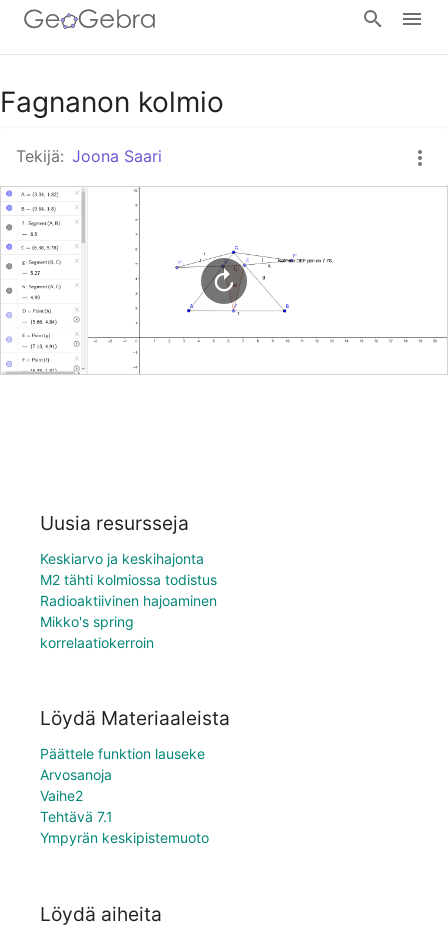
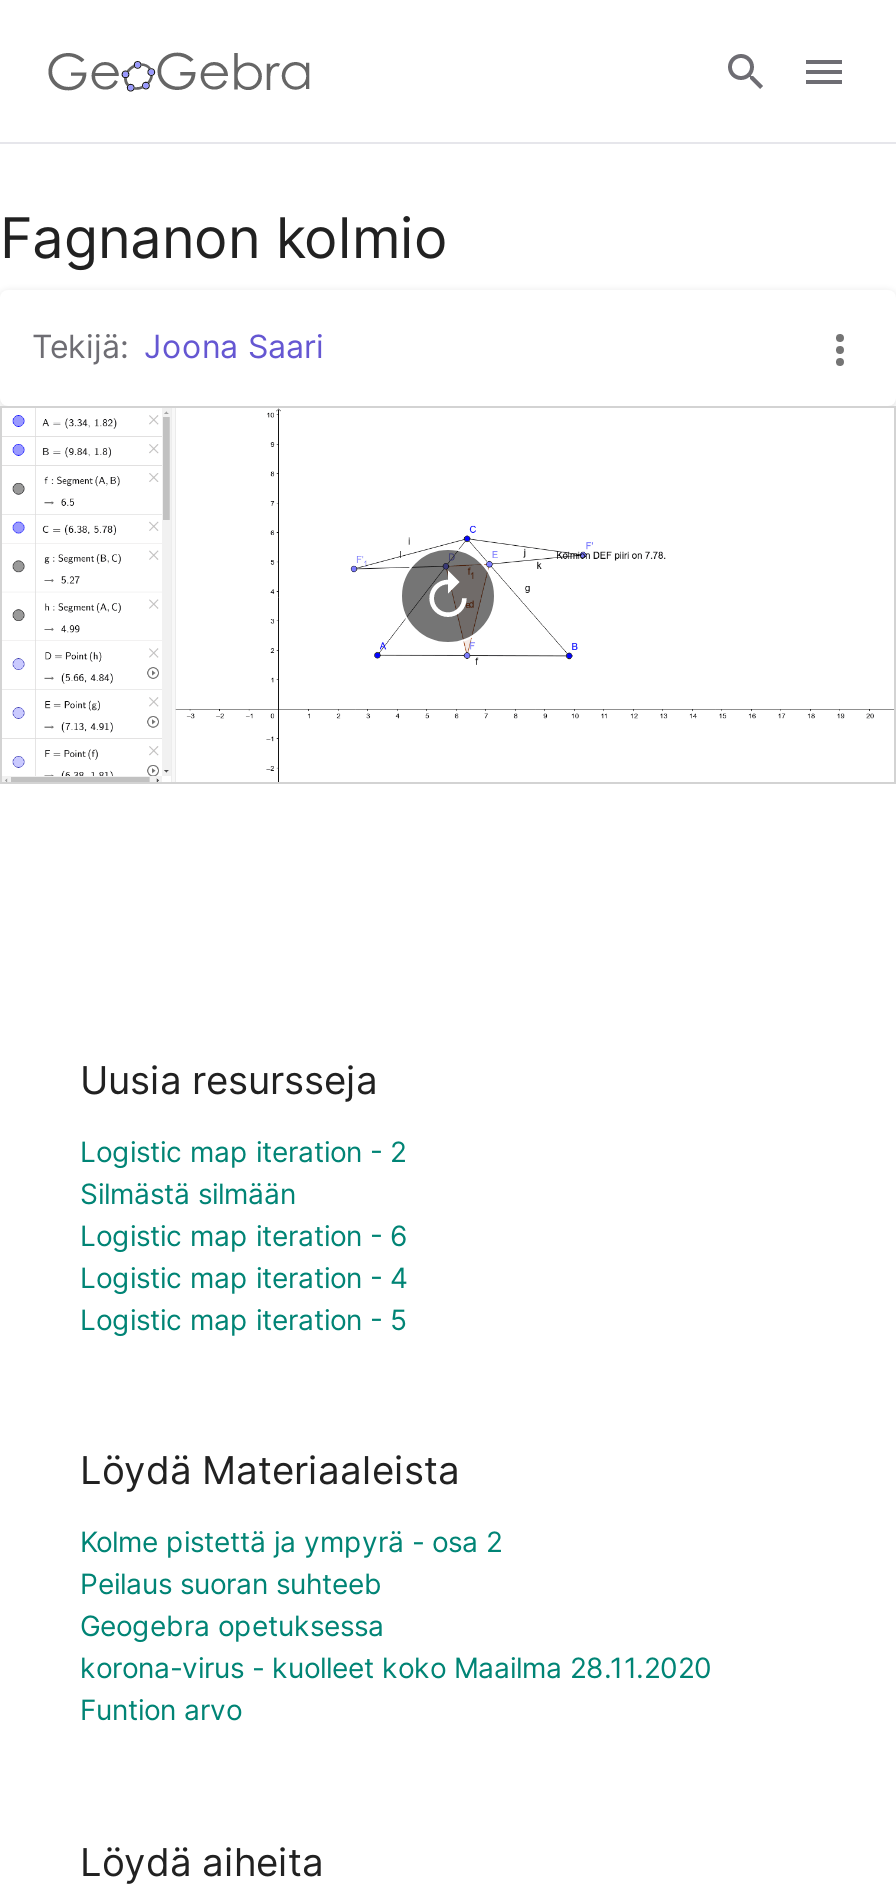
[40,550,217,651] Keskiarvo ja keskihajonta | M2 tähti kolmiossa todistus | Radioaktiivinen hajoaminen | Mikko's spring | korrelaatiokerroin -> [80,1134,408,1336] Logistic map iteration - 2 | Silmästä silmään | Logistic map iteration - 6 | Logistic map iteration - 4 | Logistic map iteration - 5
[40,745,209,846] Päättele funktion lauseke | Arvosanoja | Vaihe2 | Tehtävä 7.1 | Ympyrän keskipistemuoto -> [80,1525,712,1727] Kolme pistettä ja ympyrä - osa 2 | Peilaus suoran suhteeb | Geogebra opetuksessa | korona-virus - kuolleet koko Maailma 28.11.2020 | Funtion arvo

